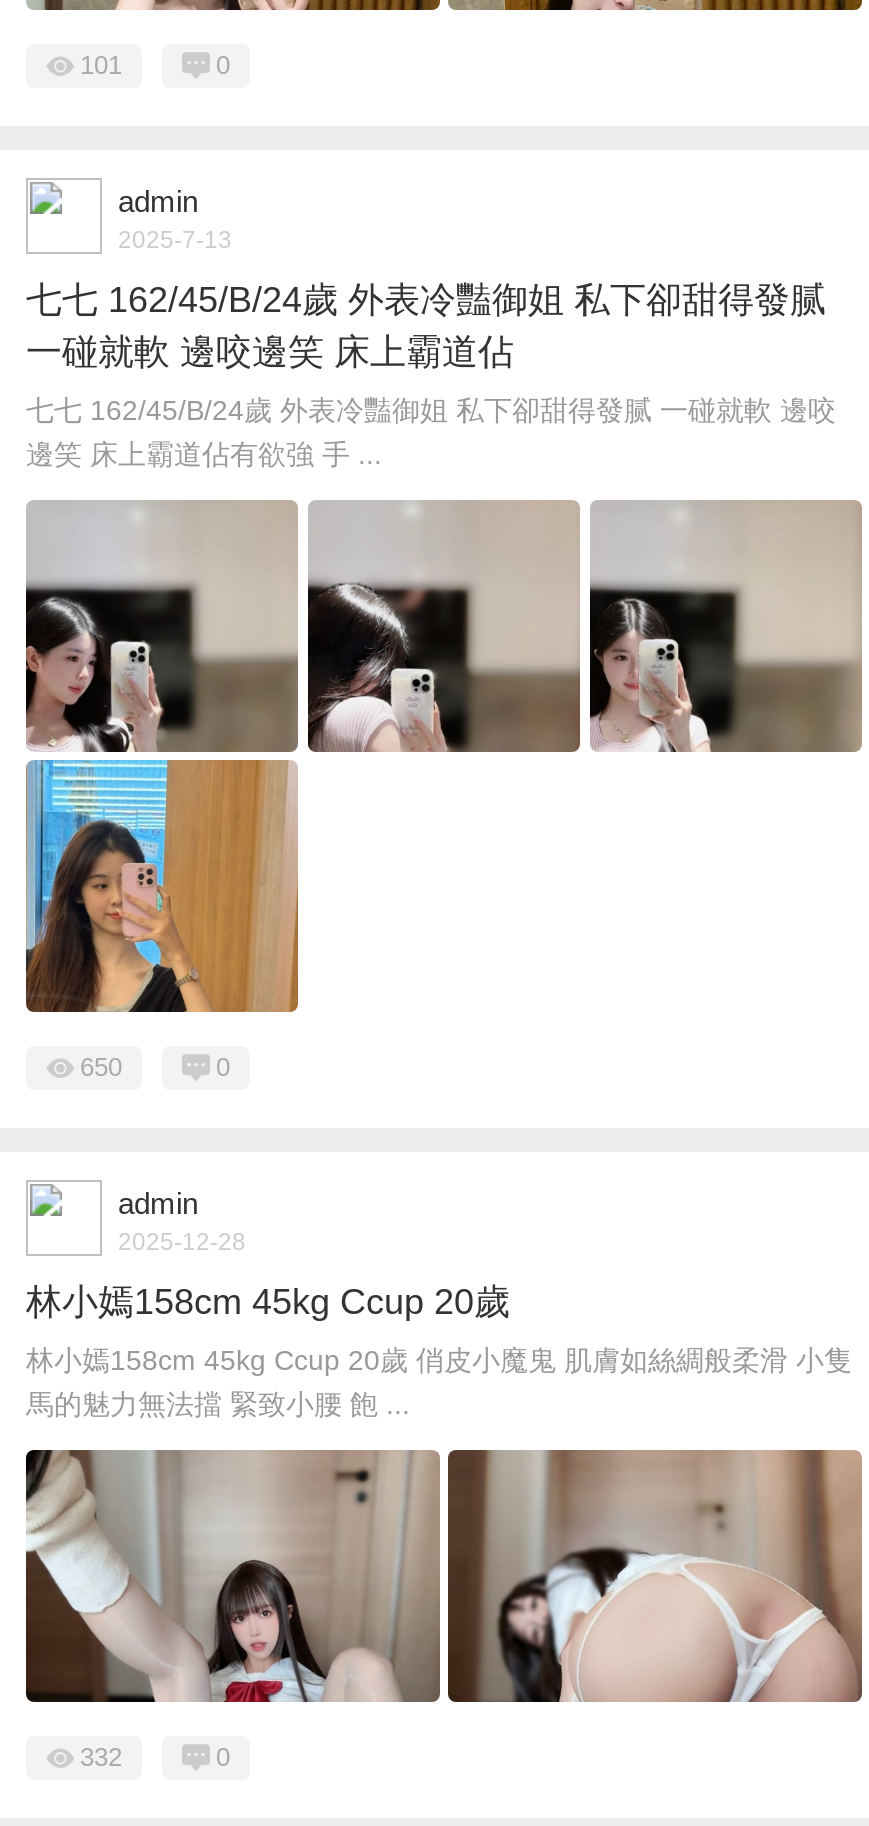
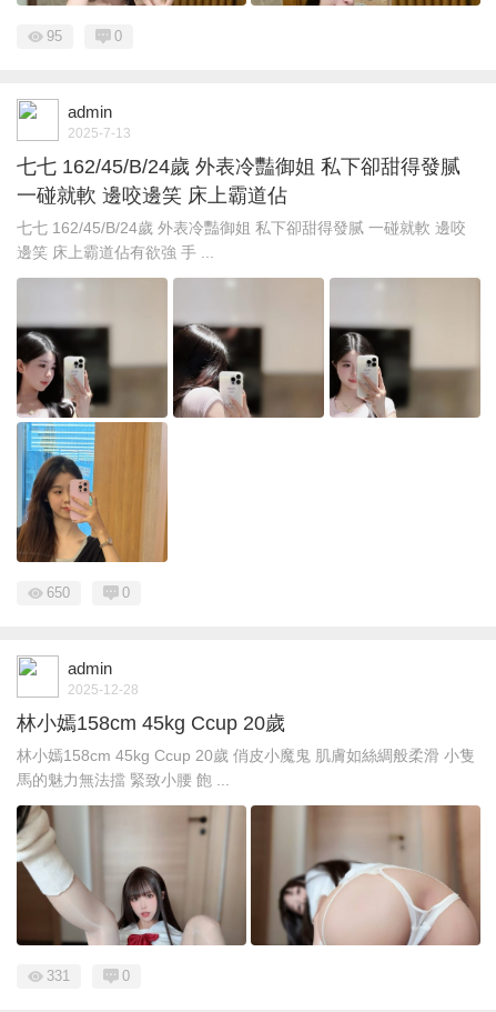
[80,50,122,80] 101 -> [47,28,62,44] 95
[80,1741,122,1771] 332 -> [47,967,70,984] 331

